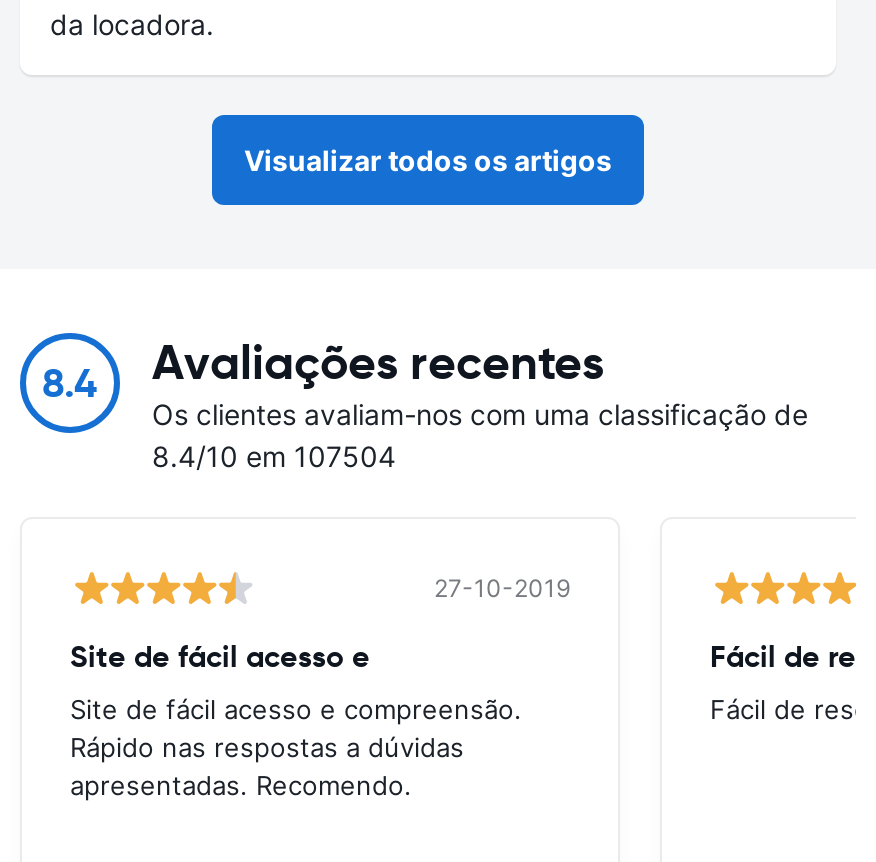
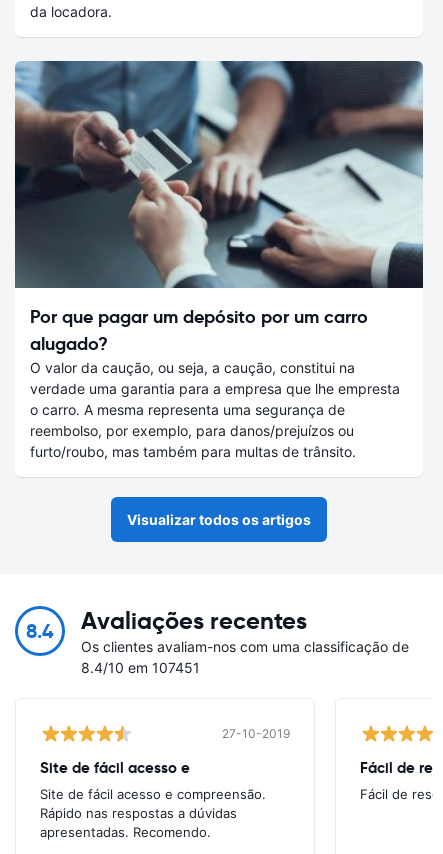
none -> [14,60,424,460] [image] | Por que pagar um depósito por um carro | alugado? | O valor da caução, ou seja, a caução, constitui na | verdade uma garantia para a empresa que lhe empresta | o carro. A mesma representa uma segurança de | reembolso, por exemplo, para danos/prejuízos ou | furto/roubo, mas também para multas de trânsito.
[152,439,396,473] 8.4/10 em 107504 -> [81,659,200,676] 8.4/10 em 107451

